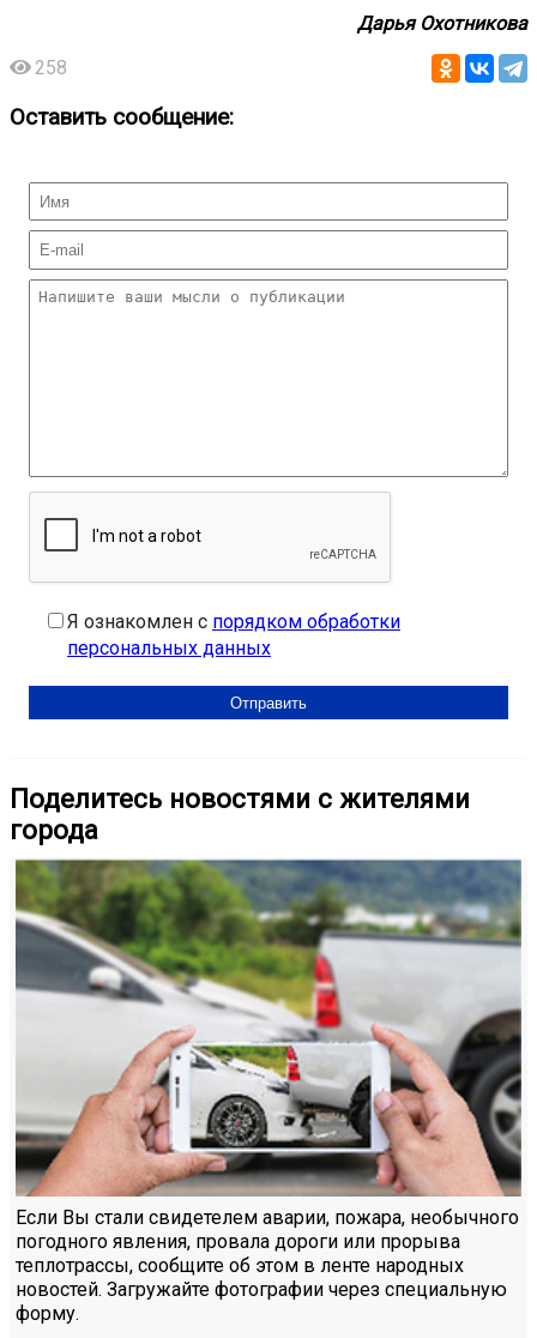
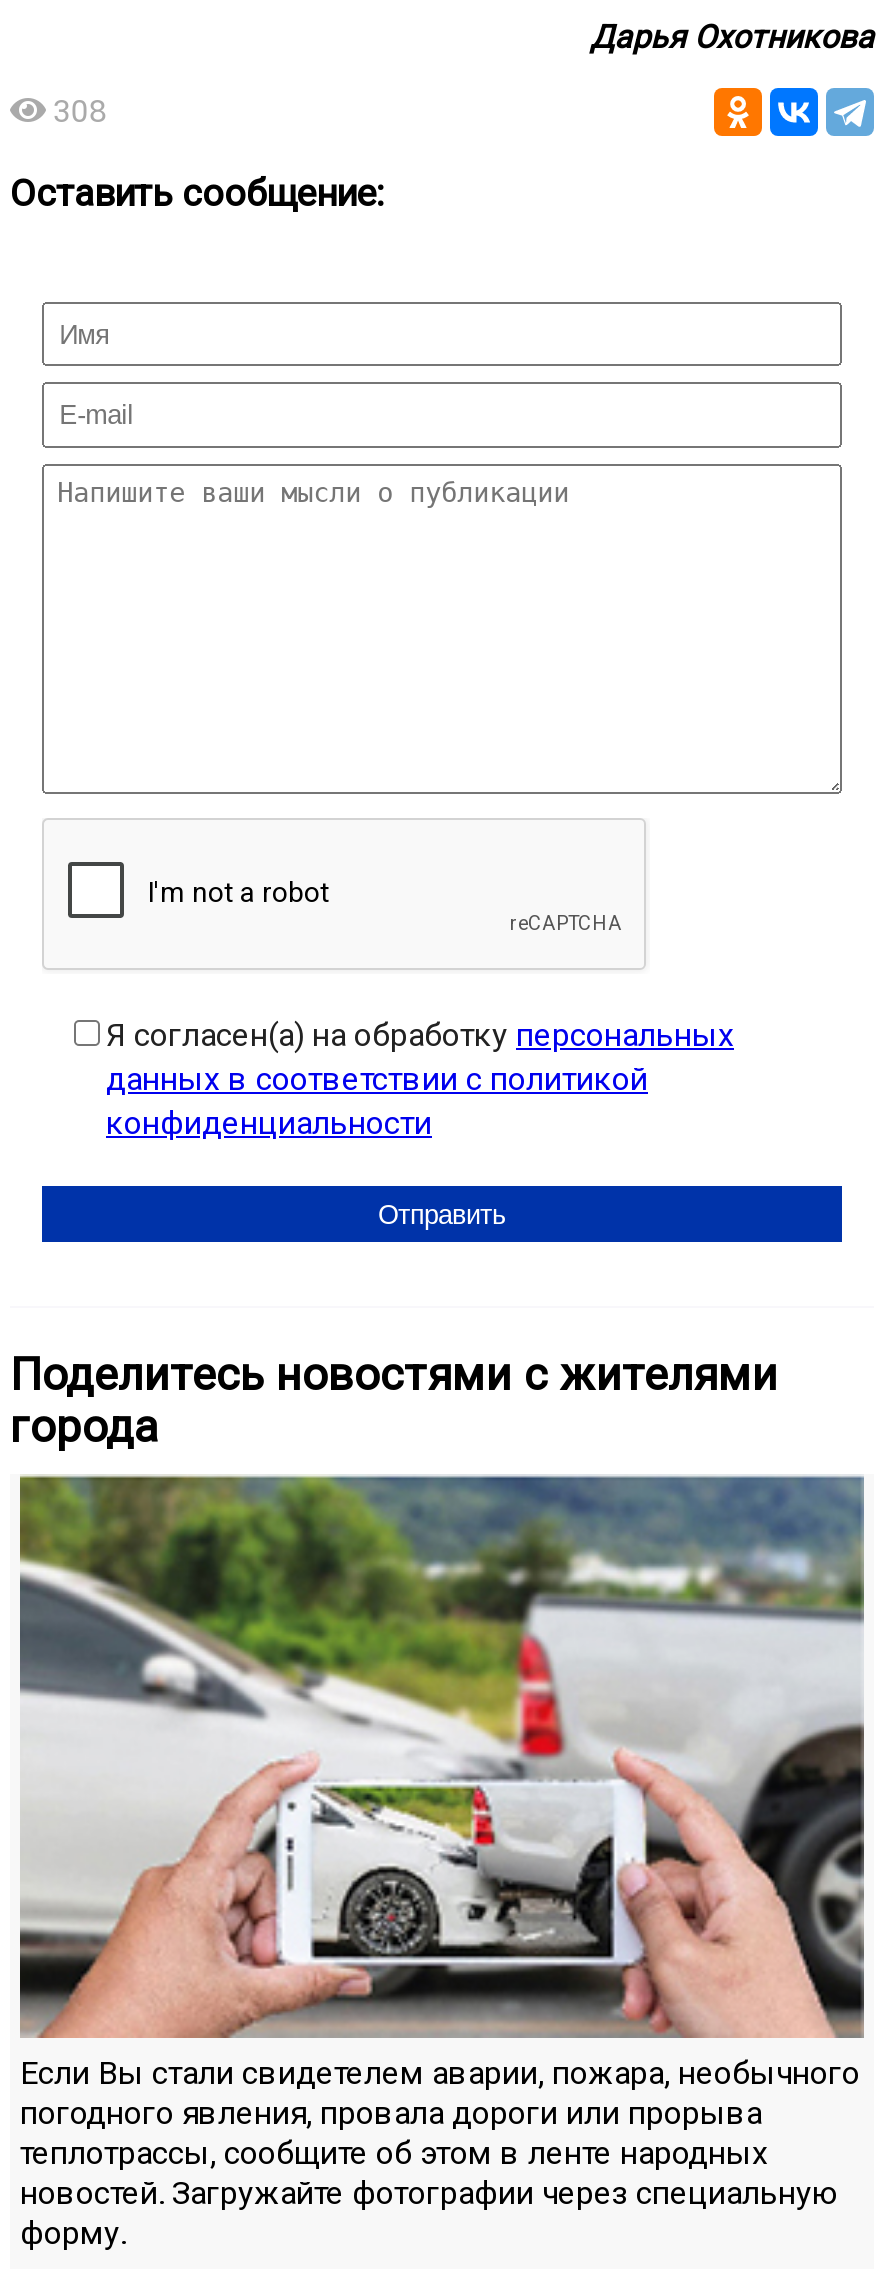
[35,57,67,79] 258 -> [52,92,106,130] 308
[67,610,400,660] Я ознакомлен с порядком обработки | персональных данных -> [106,1016,734,1142] Я согласен(а) на обработку персональных | данных в соответствии с политикой | конфиденциальности

